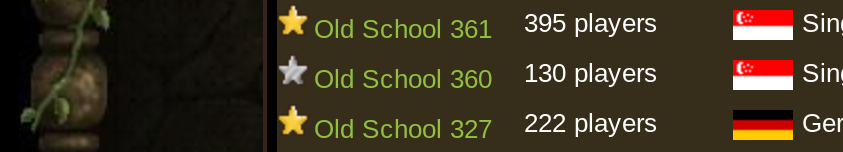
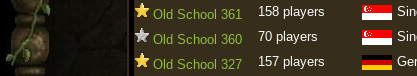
[314,8,658,44] Old School 361 395 players -> [152,4,324,22] Old School 361 158 players
[314,58,658,94] Old School 360 130 players -> [152,29,317,47] Old School 360 70 players
[314,108,658,144] Old School 327 222 players -> [152,54,324,72] Old School 327 157 players

